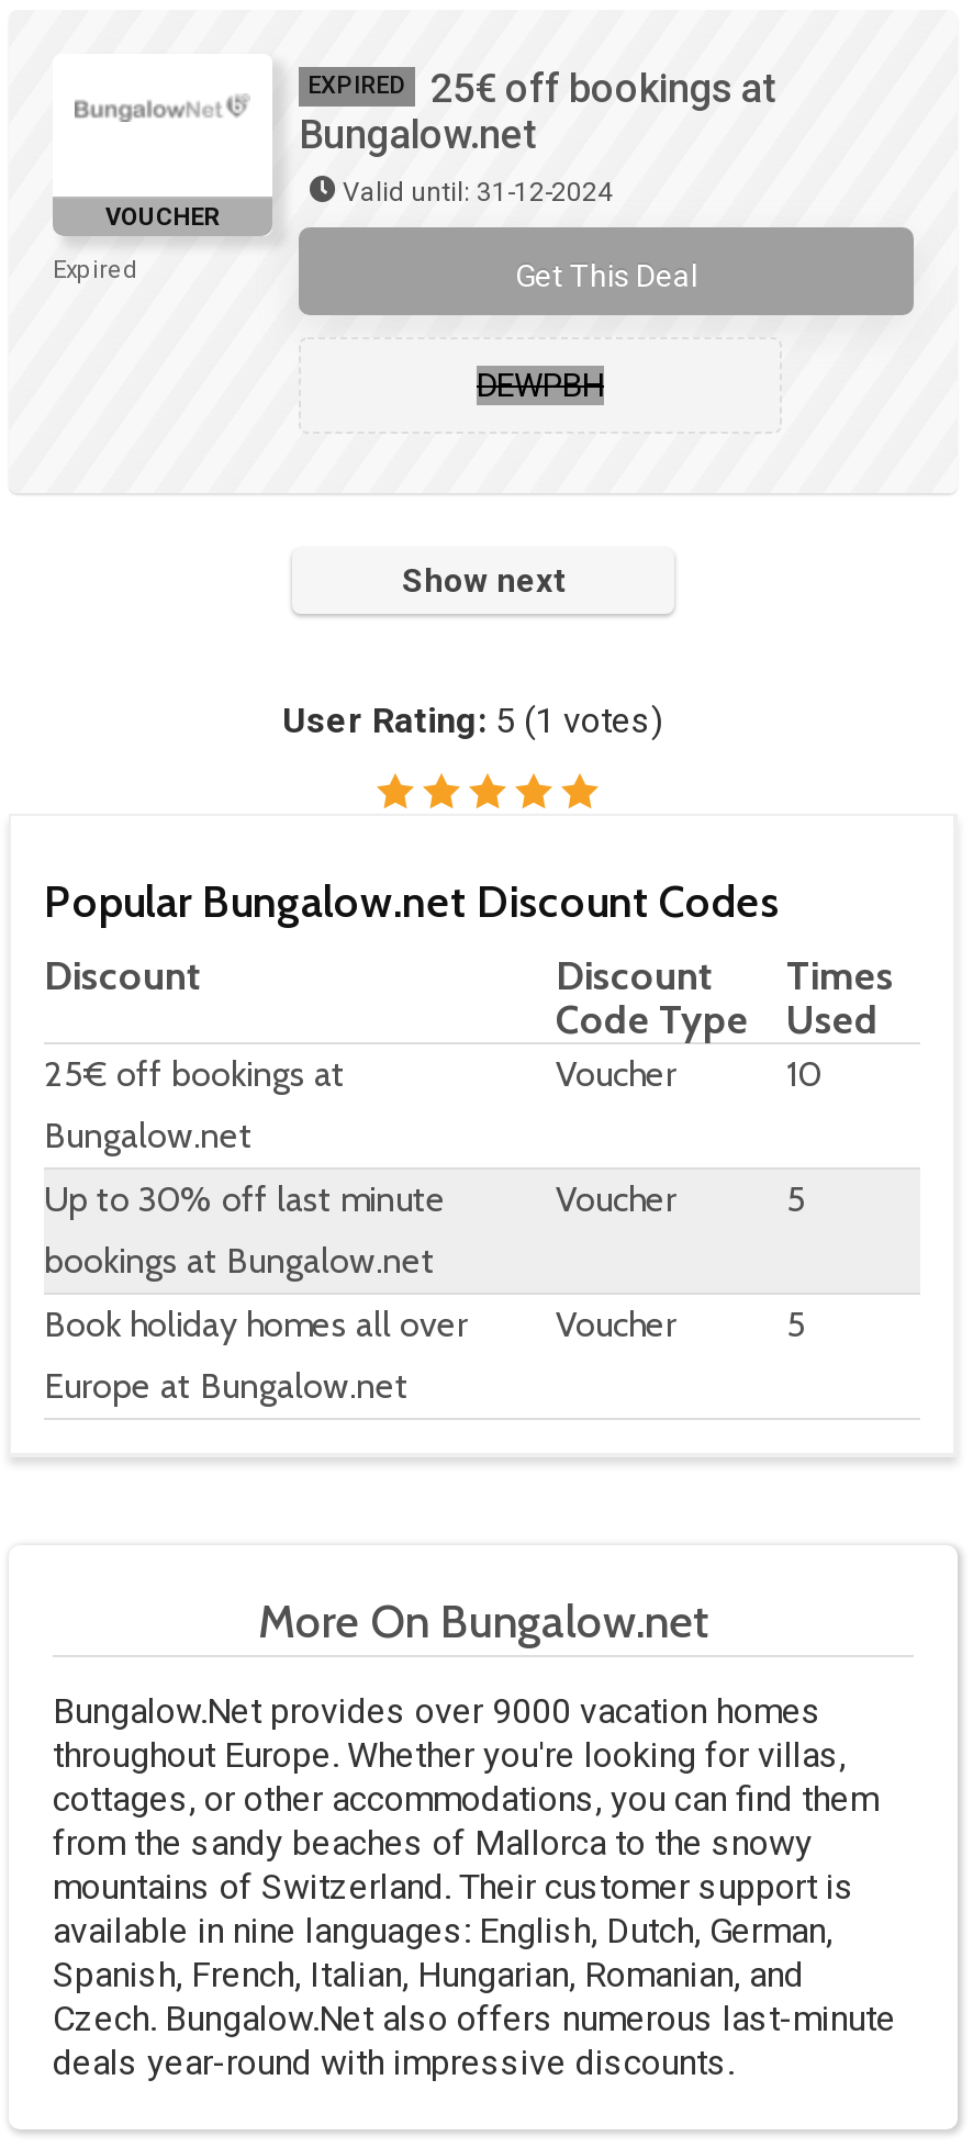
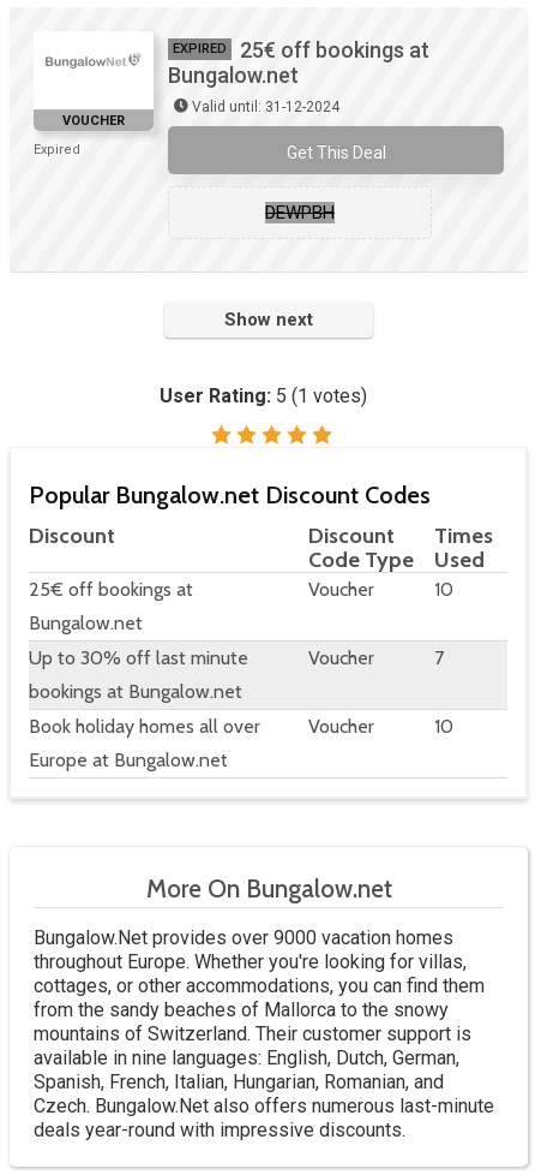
[786,1179,806,1221] 5 -> [434,647,444,669] 7
[786,1304,806,1346] 5 -> [434,715,453,738] 10

